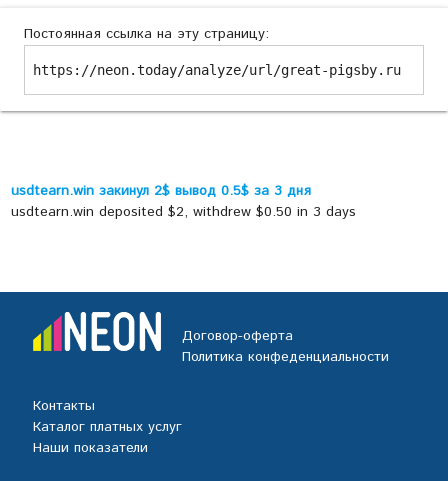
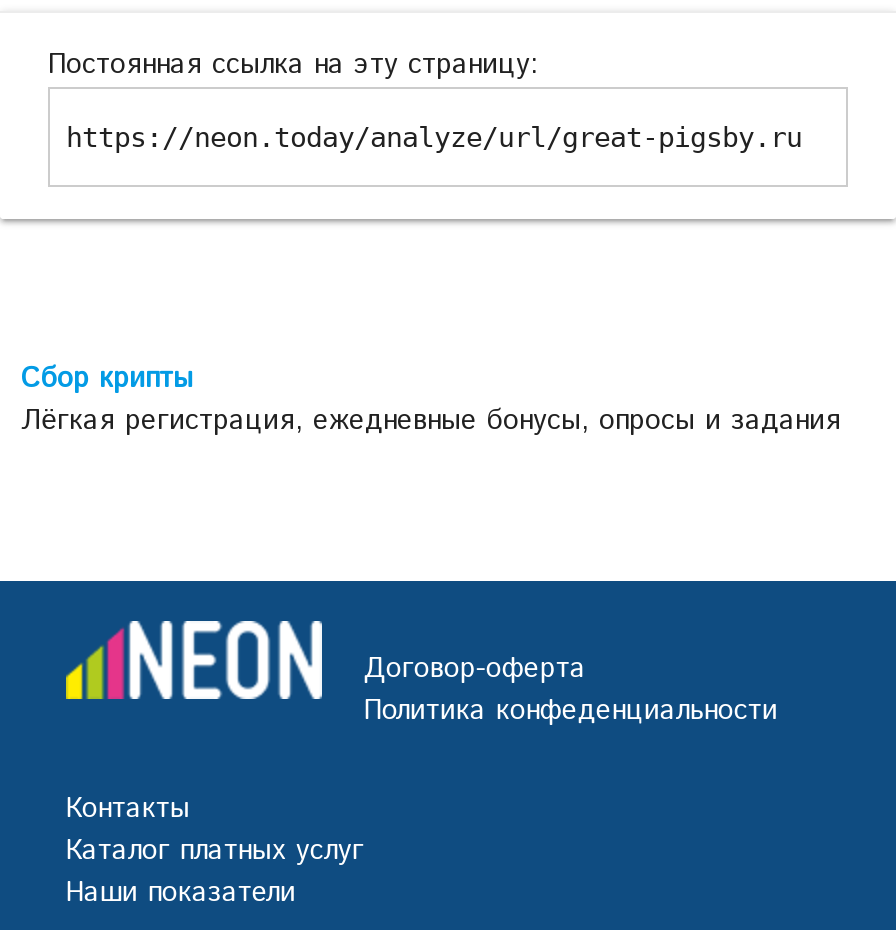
[10,181,355,222] usdtearn.win закинул 2$ вывод 0.5$ за 3 дня | usdtearn.win deposited $2, withdrew $0.50 in 3 days -> [21,359,841,441] Сбор крипты | Лёгкая регистрация, ежедневные бонусы, опросы и задания

